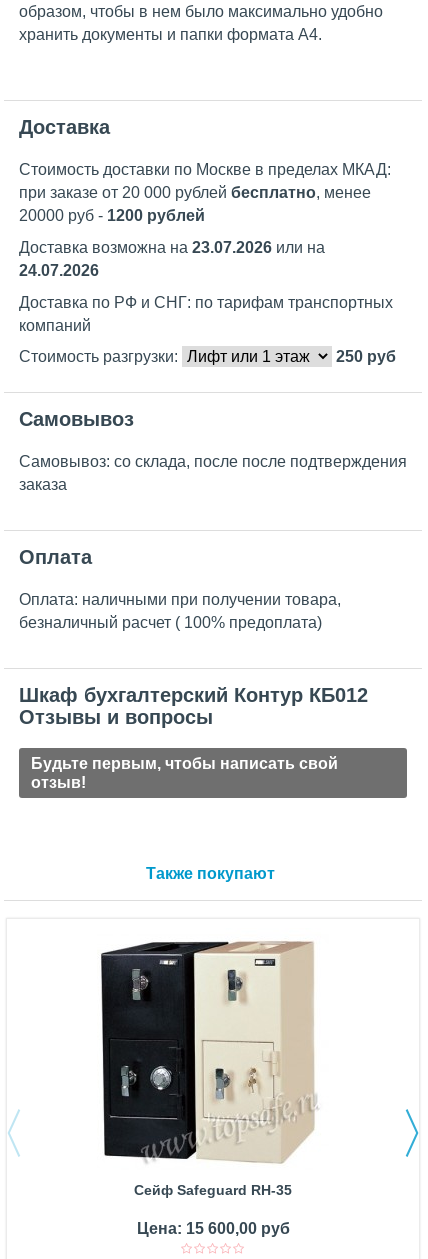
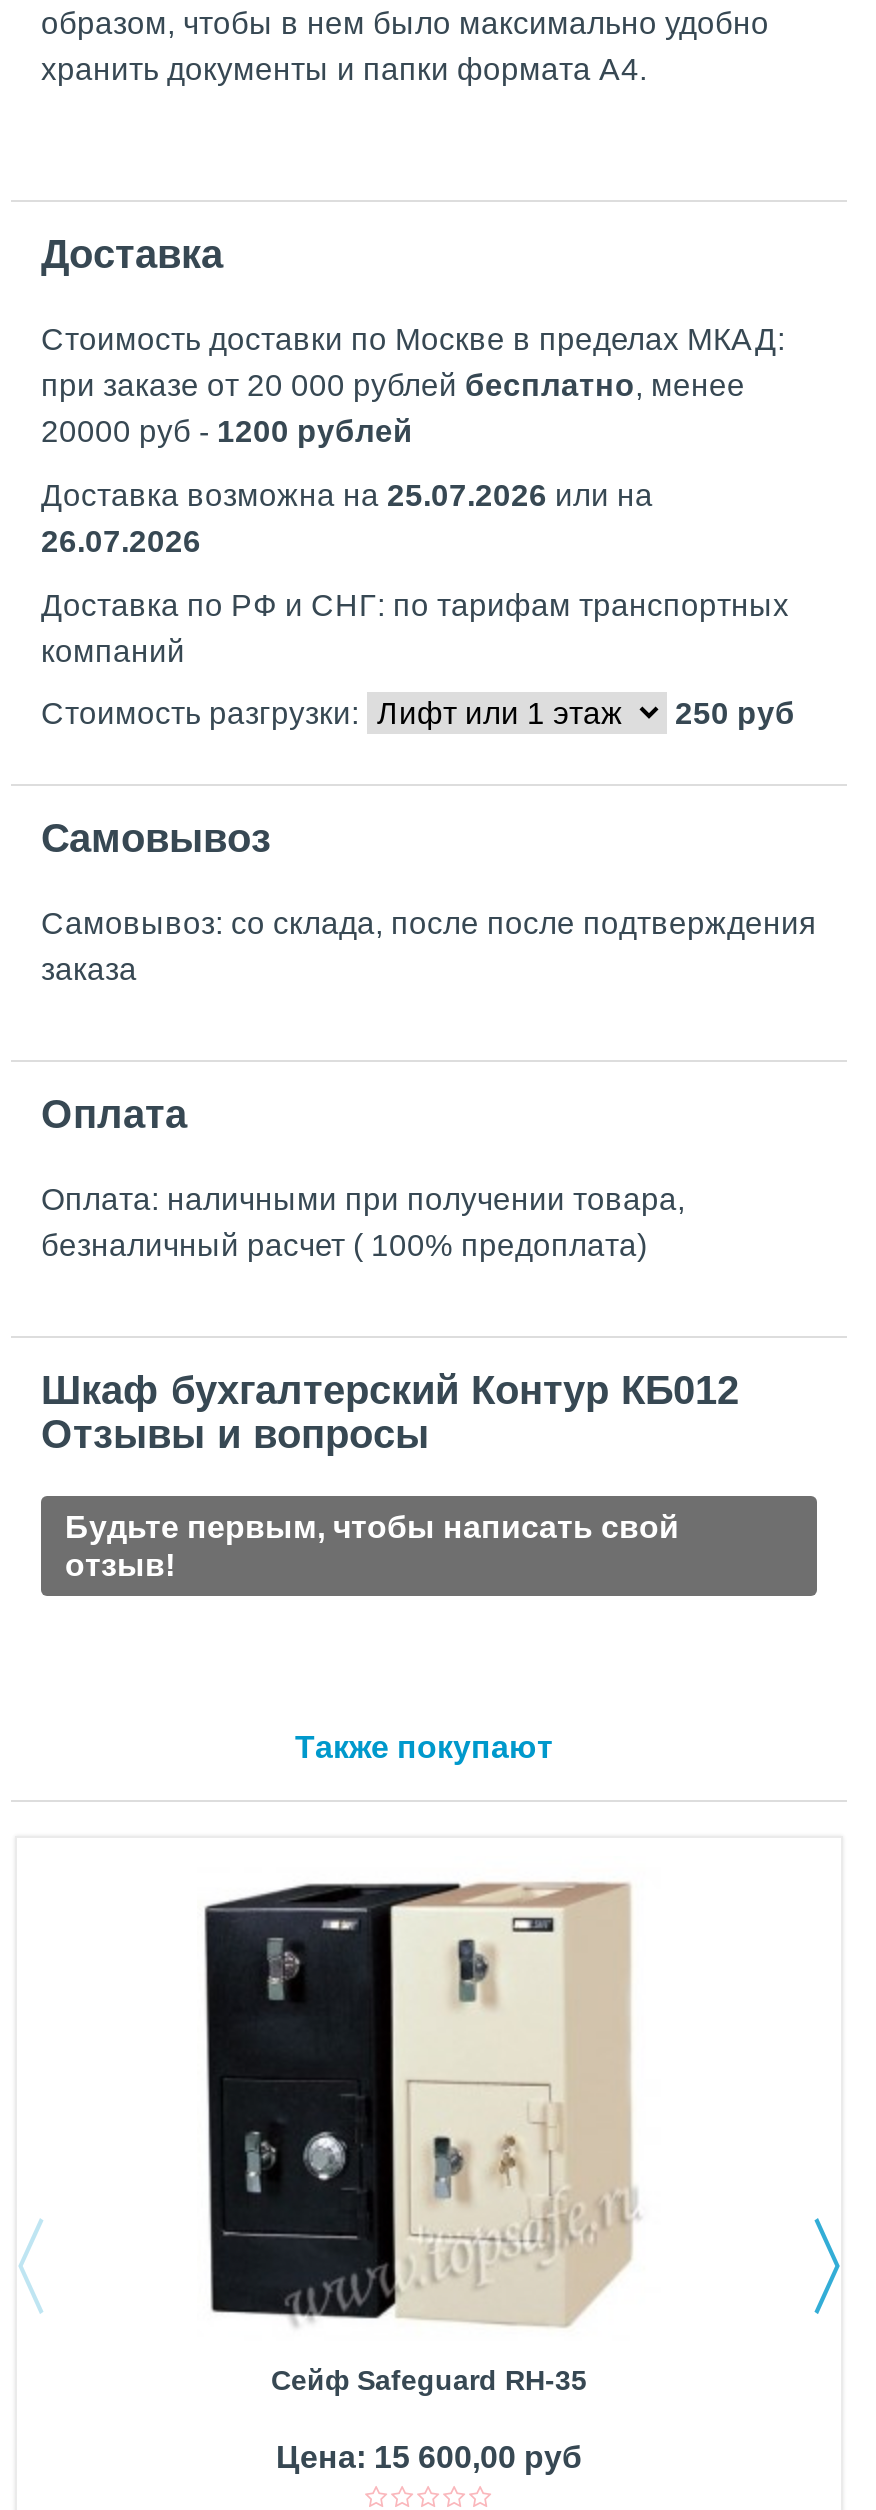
[19,239,325,256] Доставка возможна на 23.07.2026 или на -> [41,479,653,513] Доставка возможна на 25.07.2026 или на
[19,262,99,279] 24.07.2026 -> [41,525,201,559] 26.07.2026

